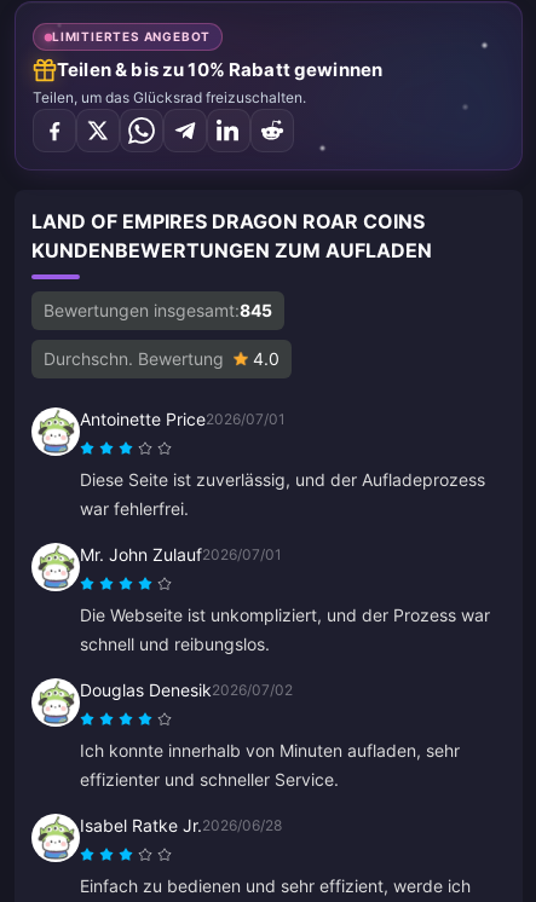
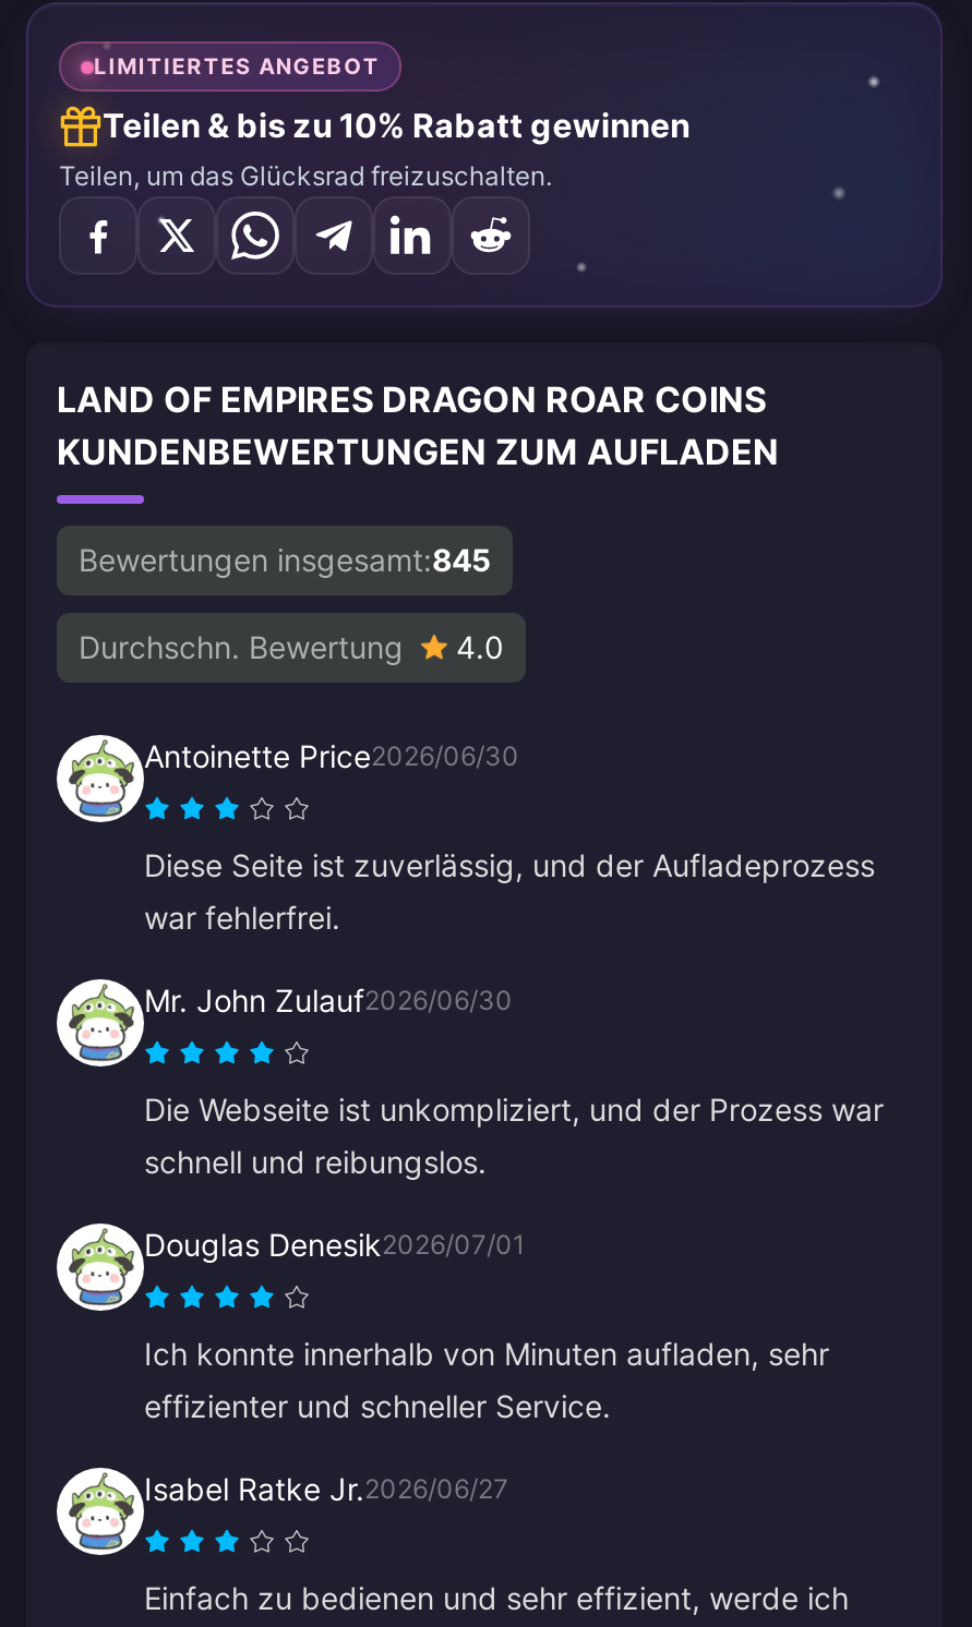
[80,409,286,430] Antoinette Price2026/07/01 -> [144,738,519,775] Antoinette Price2026/06/30
[80,544,282,565] Mr. John Zulauf2026/07/01 -> [144,982,513,1019] Mr. John Zulauf2026/06/30
[80,680,293,700] Douglas Denesik2026/07/02 -> [144,1226,526,1263] Douglas Denesik2026/07/01
[80,815,282,836] Isabel Ratke Jr.2026/06/28 -> [144,1471,508,1508] Isabel Ratke Jr.2026/06/27

